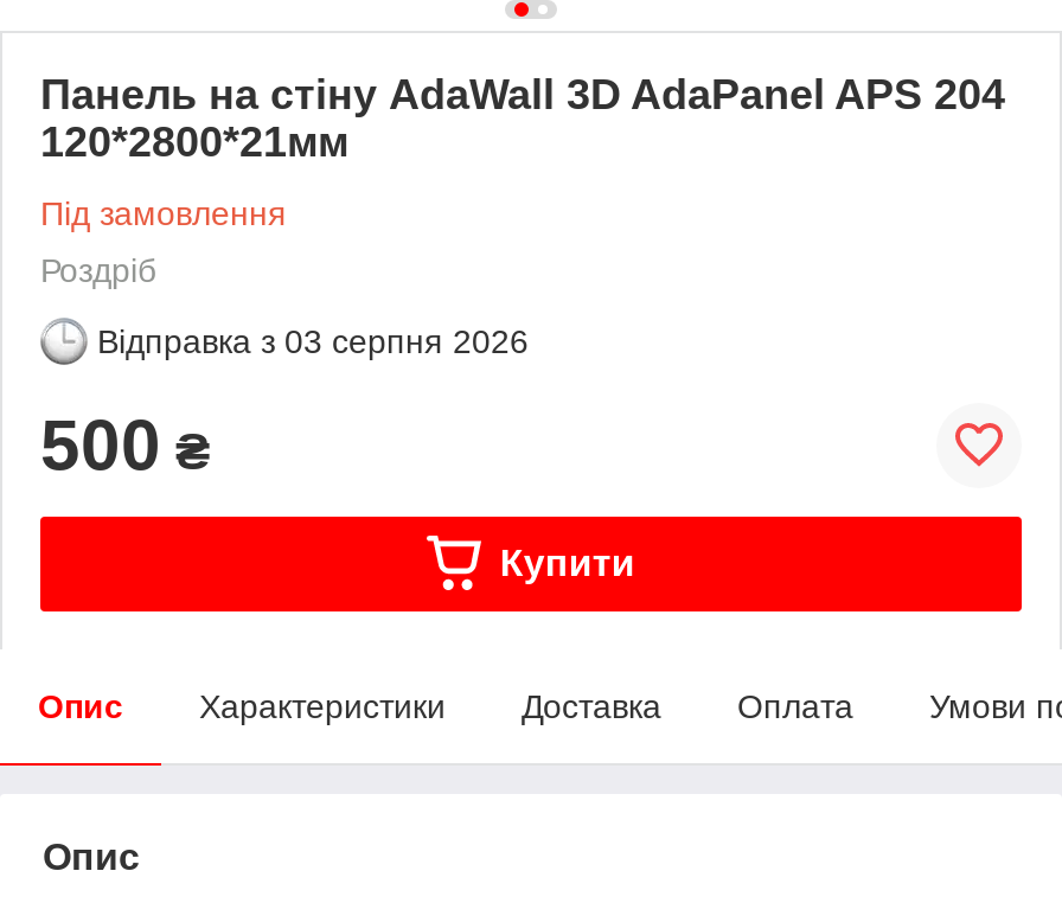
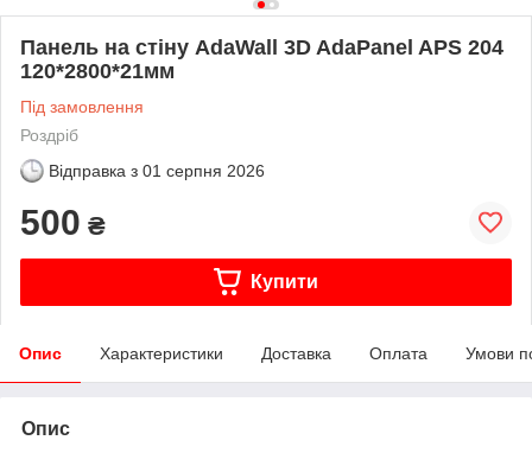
[97,322,529,360] Відправка з 03 серпня 2026 -> [49,161,265,180] Відправка з 01 серпня 2026

